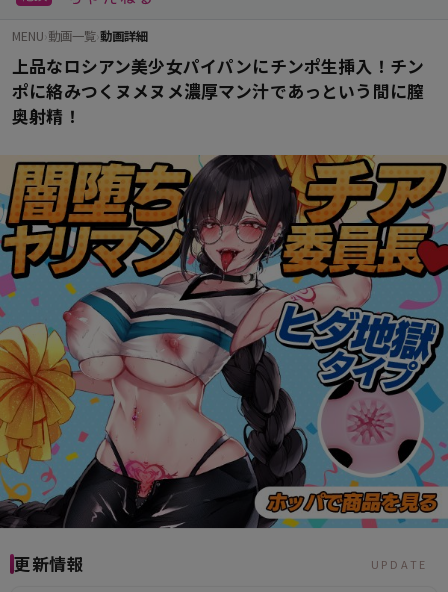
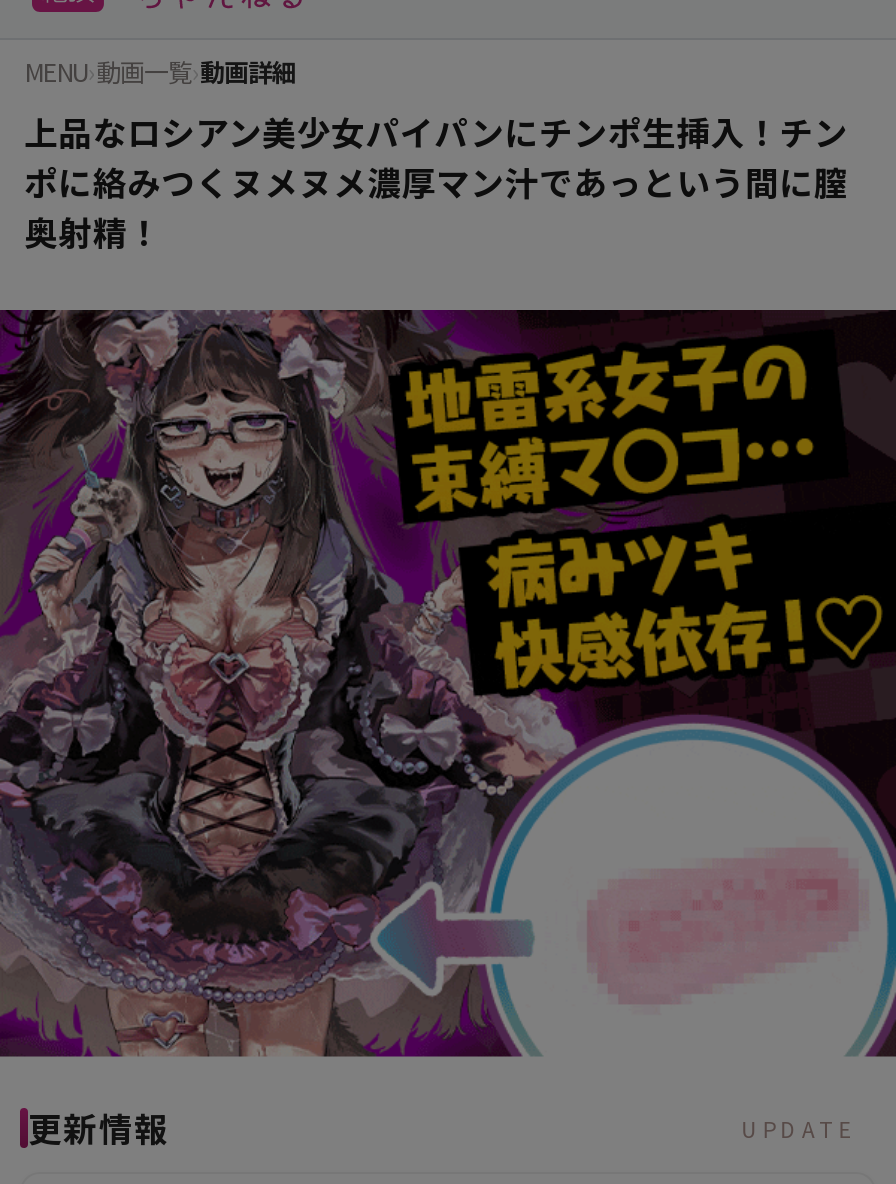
[3,154,445,529] [image] -> [6,308,890,1058] [image]

